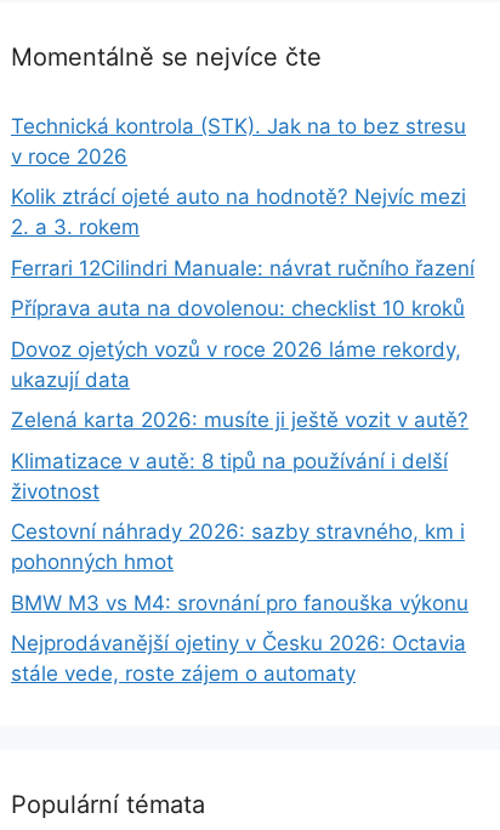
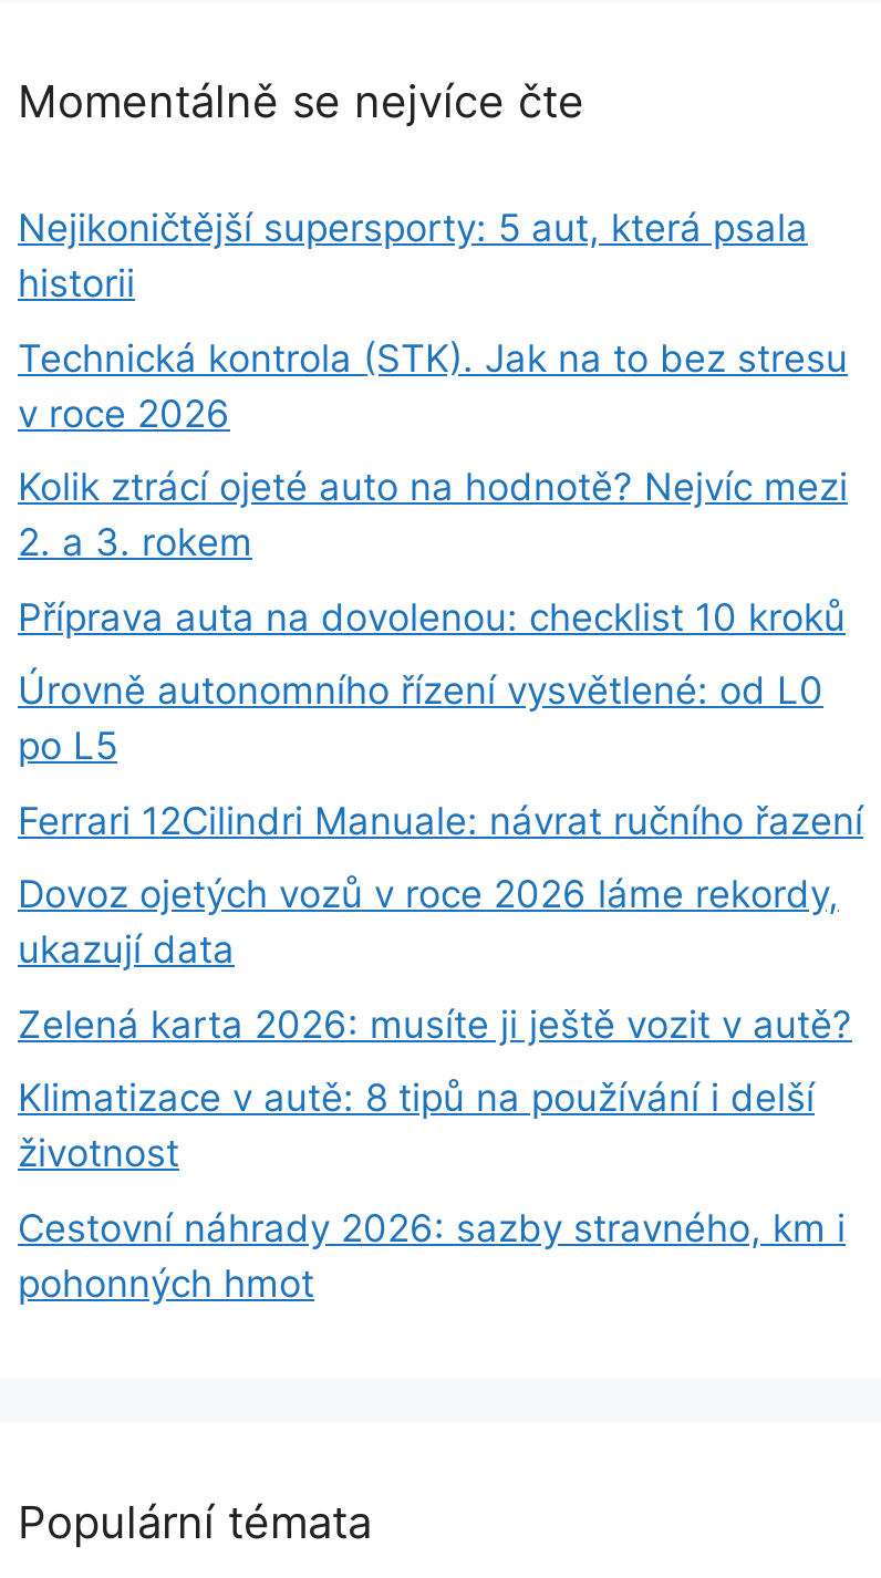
none -> [18,207,808,307] Nejikoničtější supersporty: 5 aut, která psala | historii
moved [11,113,466,239] -> [18,336,848,565]: Technická kontrola (STK). Jak na to bez stresu | v roce 2026 | Kolik ztrácí ojeté auto na hodnotě? Nejvíc mezi | 2. a 3. rokem
none -> [18,669,823,769] Úrovně autonomního řízení vysvětlené: od L0 | po L5
moved [11,255,475,280] -> [18,799,863,843]: Ferrari 12Cilindri Manuale: návrat ručního řazení
moved [11,296,465,320] -> [18,595,846,640]: Příprava auta na dovolenou: checklist 10 kroků
moved [11,337,468,574] -> [18,873,852,1306]: Dovoz ojetých vozů v roce 2026 láme rekordy, | ukazují data | Zelená karta 2026: musíte ji ještě vozit v autě? | Klimatizace v autě: 8 tipů na používání i delší | životnost | Cestovní náhrady 2026: sazby stravného, km i | pohonných hmot
[11,590,468,686] BMW M3 vs M4: srovnání pro fanouška výkonu | Nejprodávanější ojetiny v Česku 2026: Octavia | stále vede, roste zájem o automaty -> none

